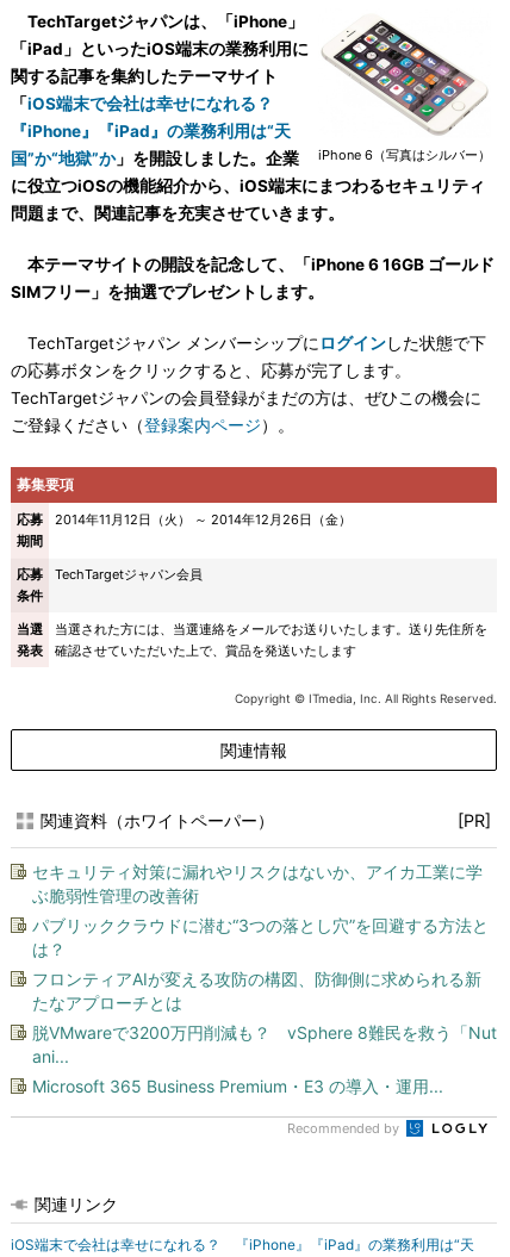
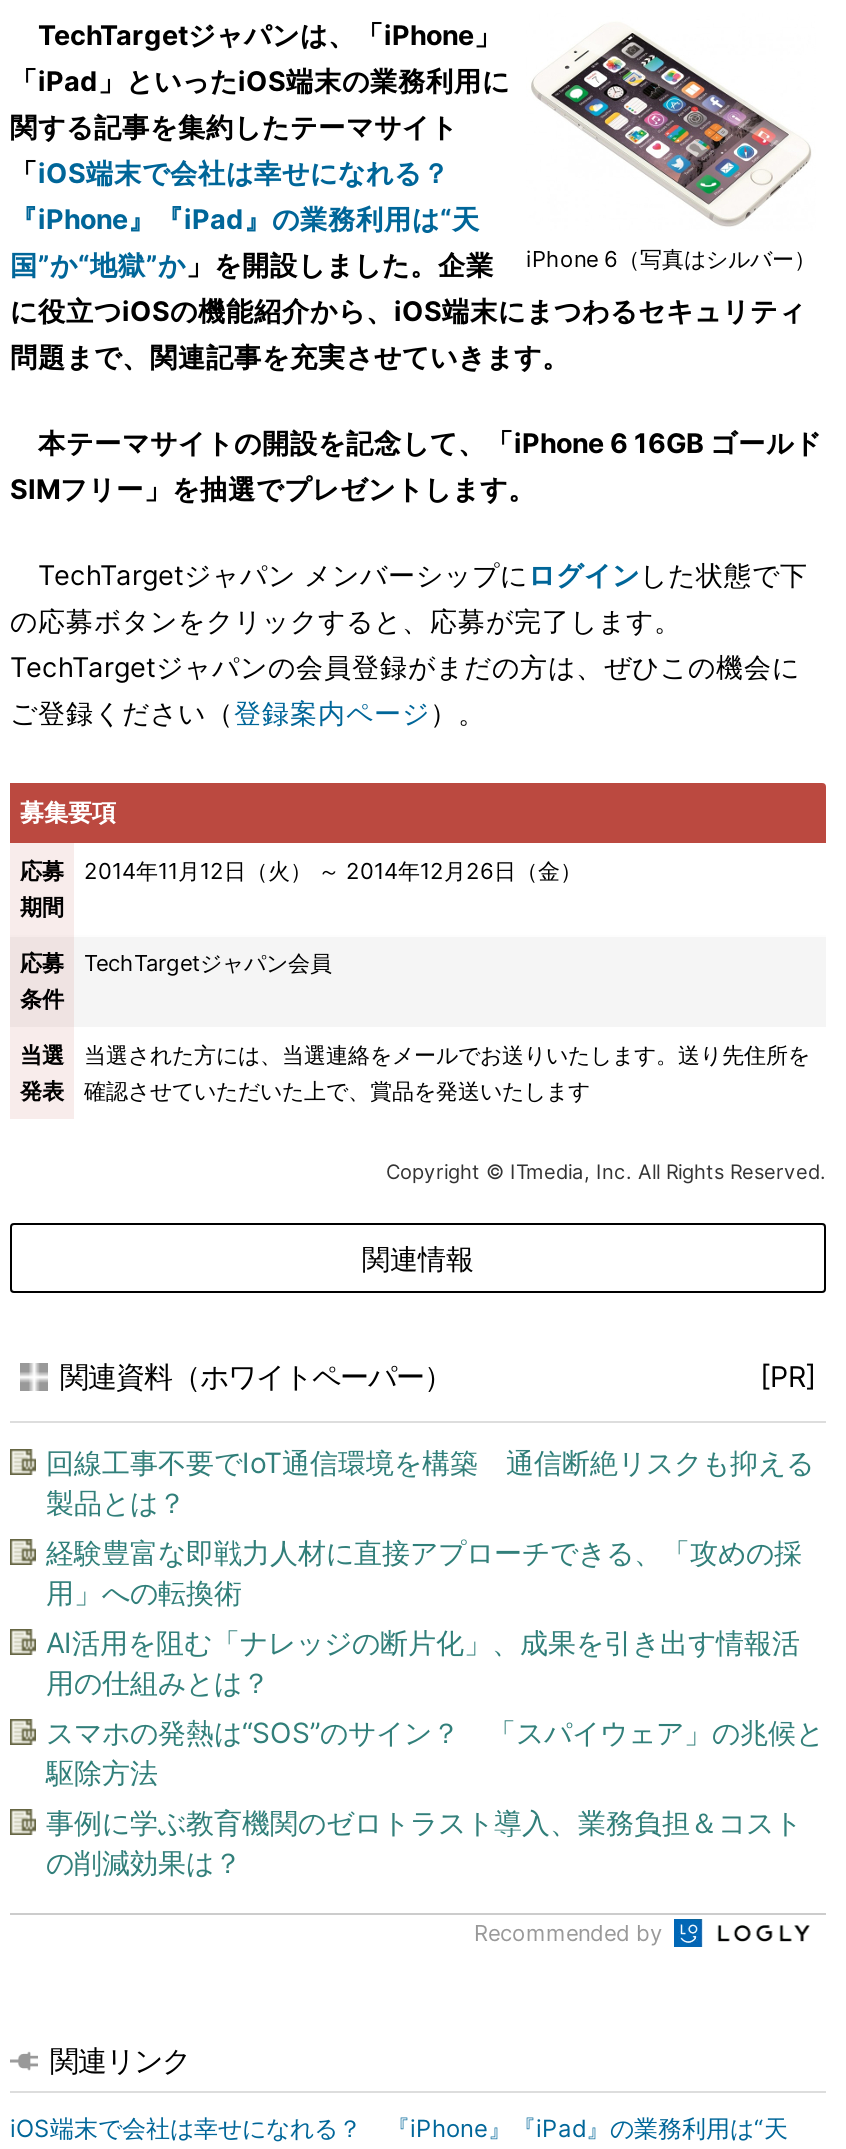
[32,861,483,906] セキュリティ対策に漏れやリスクはないか、アイカ工業に学 | ぶ脆弱性管理の改善術 -> [46,1445,814,1519] 回線工事不要でIoT通信環境を構築 通信断絶リスクも抑える | 製品とは？
[32,915,489,959] パブリッククラウドに潜む“3つの落とし穴”を回避する方法と | は？ -> [46,1535,802,1609] 経験豊富な即戦力人材に直接アプローチできる、「攻めの採 | 用」への転換術
[32,969,481,1013] フロンティアAIが変える攻防の構図、防御側に求められる新 | たなアプローチとは -> [46,1625,800,1699] AI活用を阻む「ナレッジの断片化」、成果を引き出す情報活 | 用の仕組みとは？
[32,1022,497,1066] 脱VMwareで3200万円削減も？ vSphere 8難民を救う「Nut | ani... -> [46,1715,824,1789] スマホの発熱は“SOS”のサイン？ 「スパイウェア」の兆候と | 駆除方法
[32,1076,443,1096] Microsoft 365 Business Premium・E3 の導入・運用... -> [46,1805,802,1879] 事例に学ぶ教育機関のゼロトラスト導入、業務負担＆コスト | の削減効果は？

